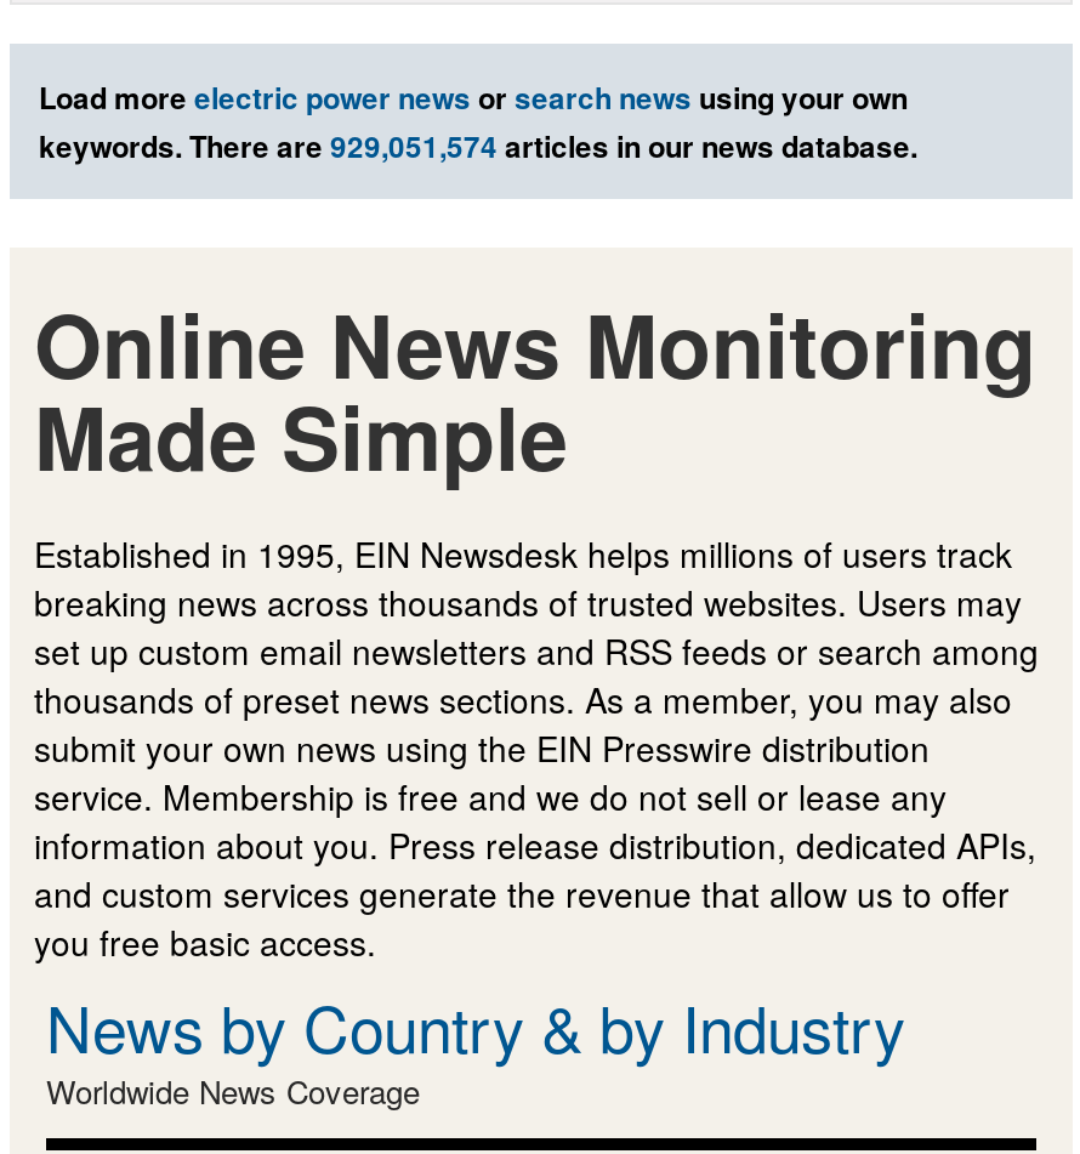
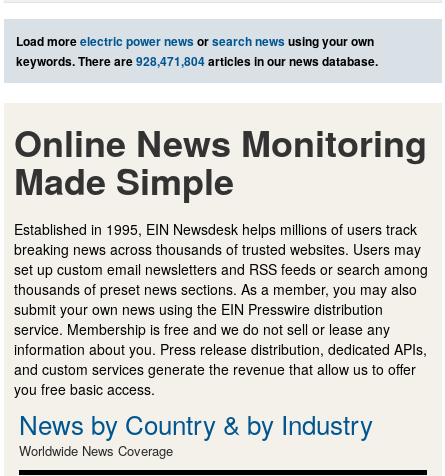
[39,125,917,169] keywords. There are 929,051,574 articles in our news database. -> [16,52,378,70] keywords. There are 928,471,804 articles in our news database.

